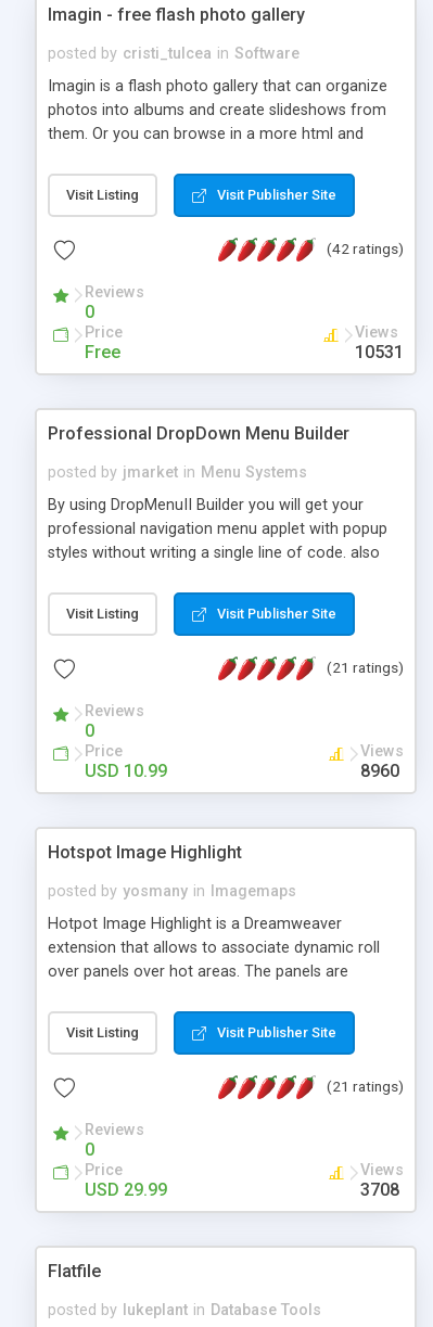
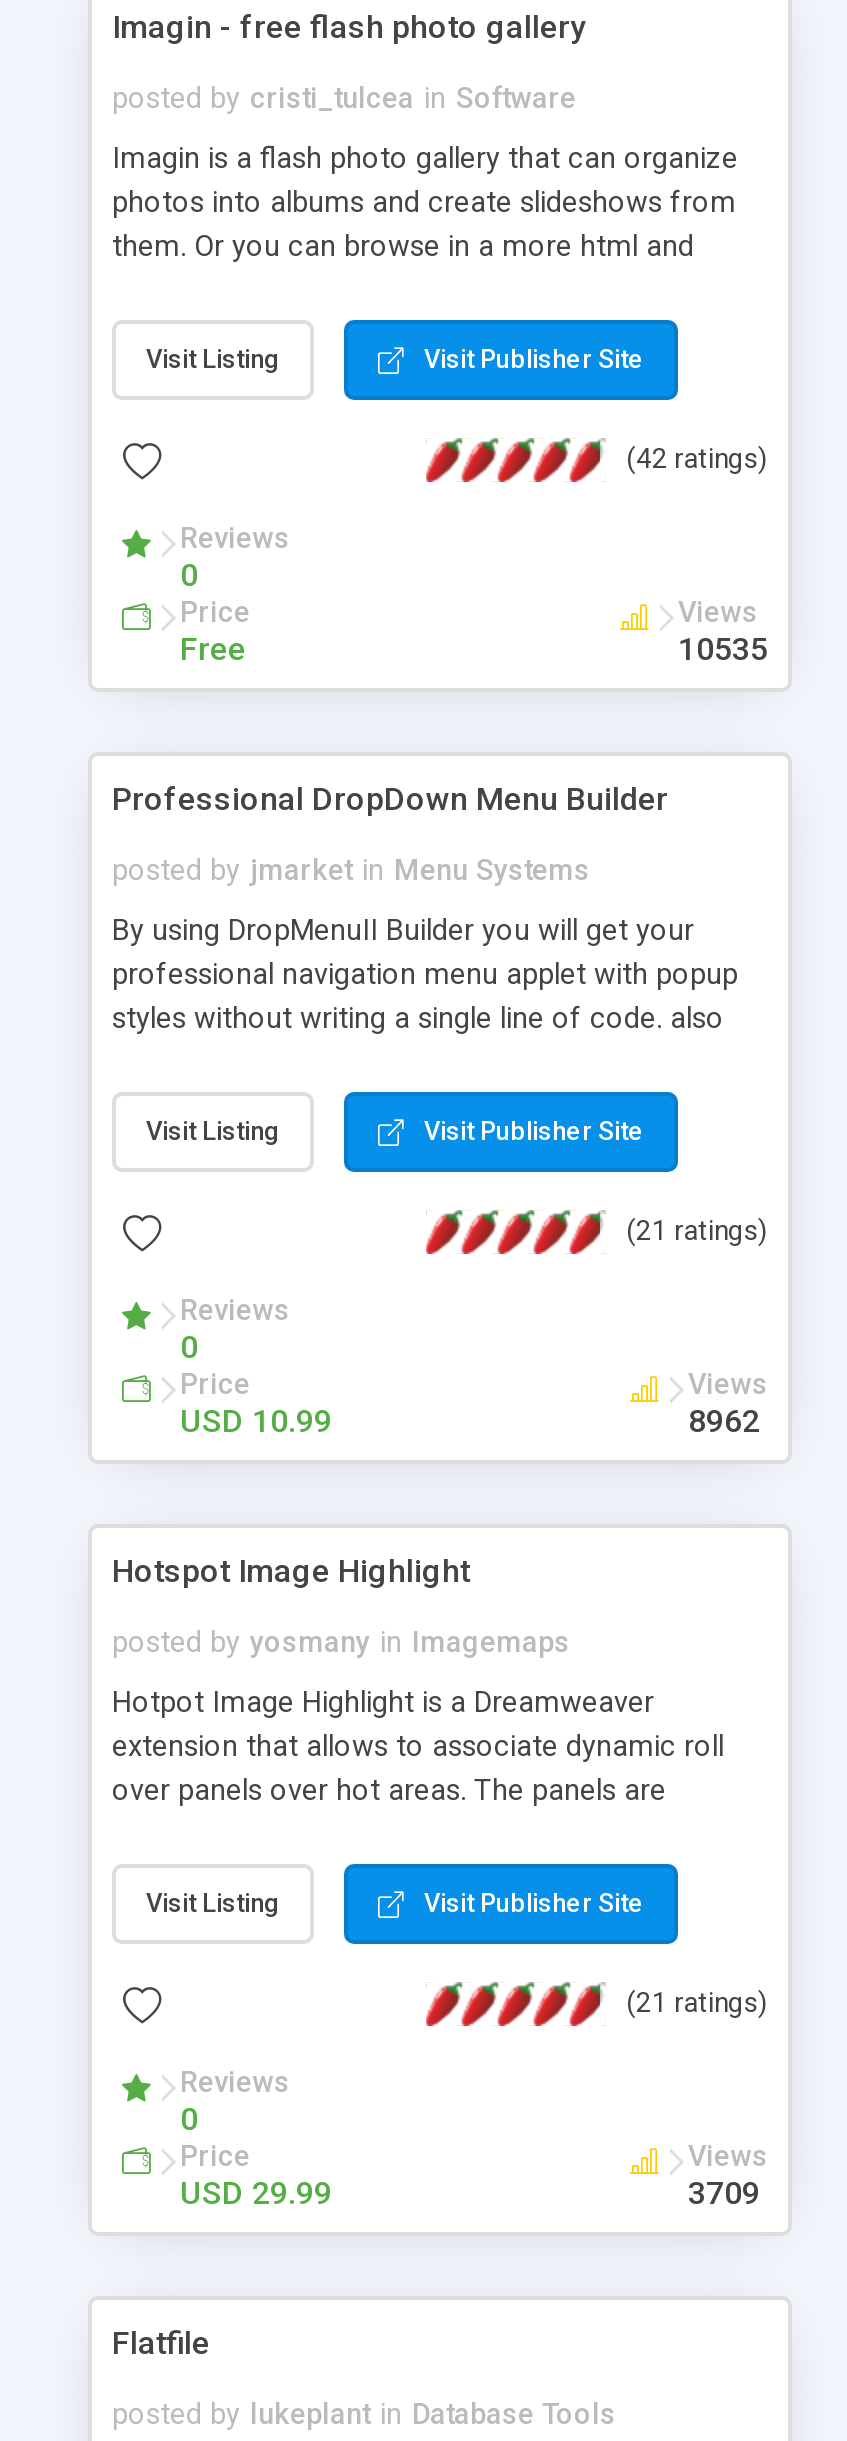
[355,342,404,362] 10531 -> [678,630,768,668] 10535
[360,760,399,781] 8960 -> [688,1402,760,1440] 8962
[360,1179,399,1200] 3708 -> [688,2174,760,2212] 3709

